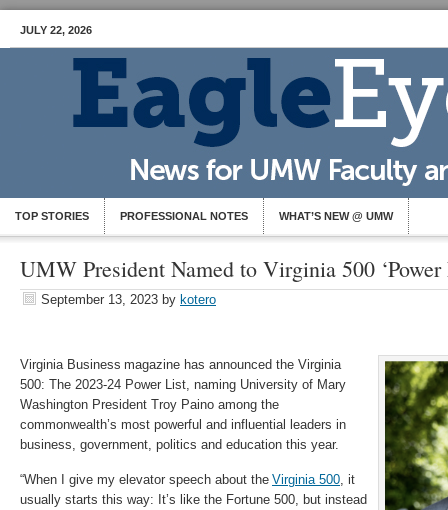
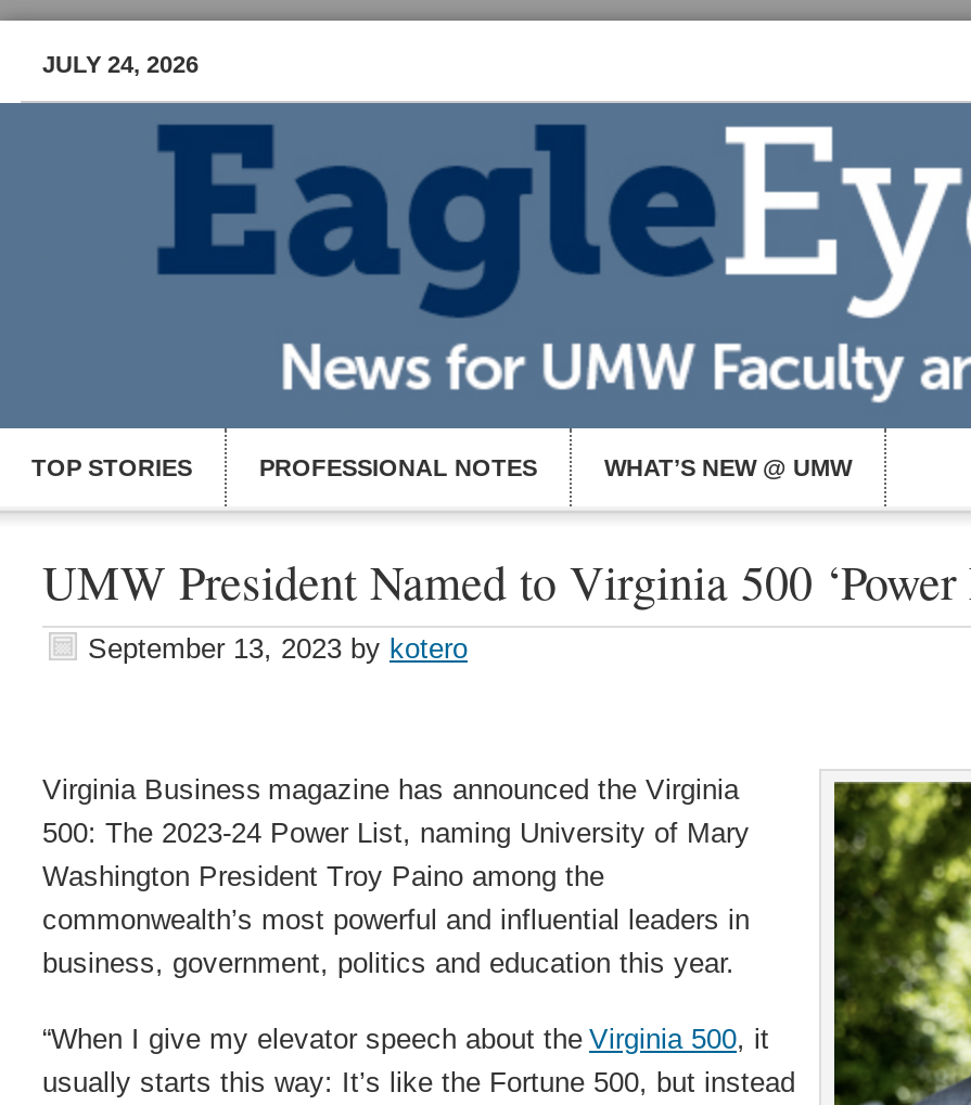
[20,24,92,36] JULY 22, 2026 -> [42,51,199,77] JULY 24, 2026

